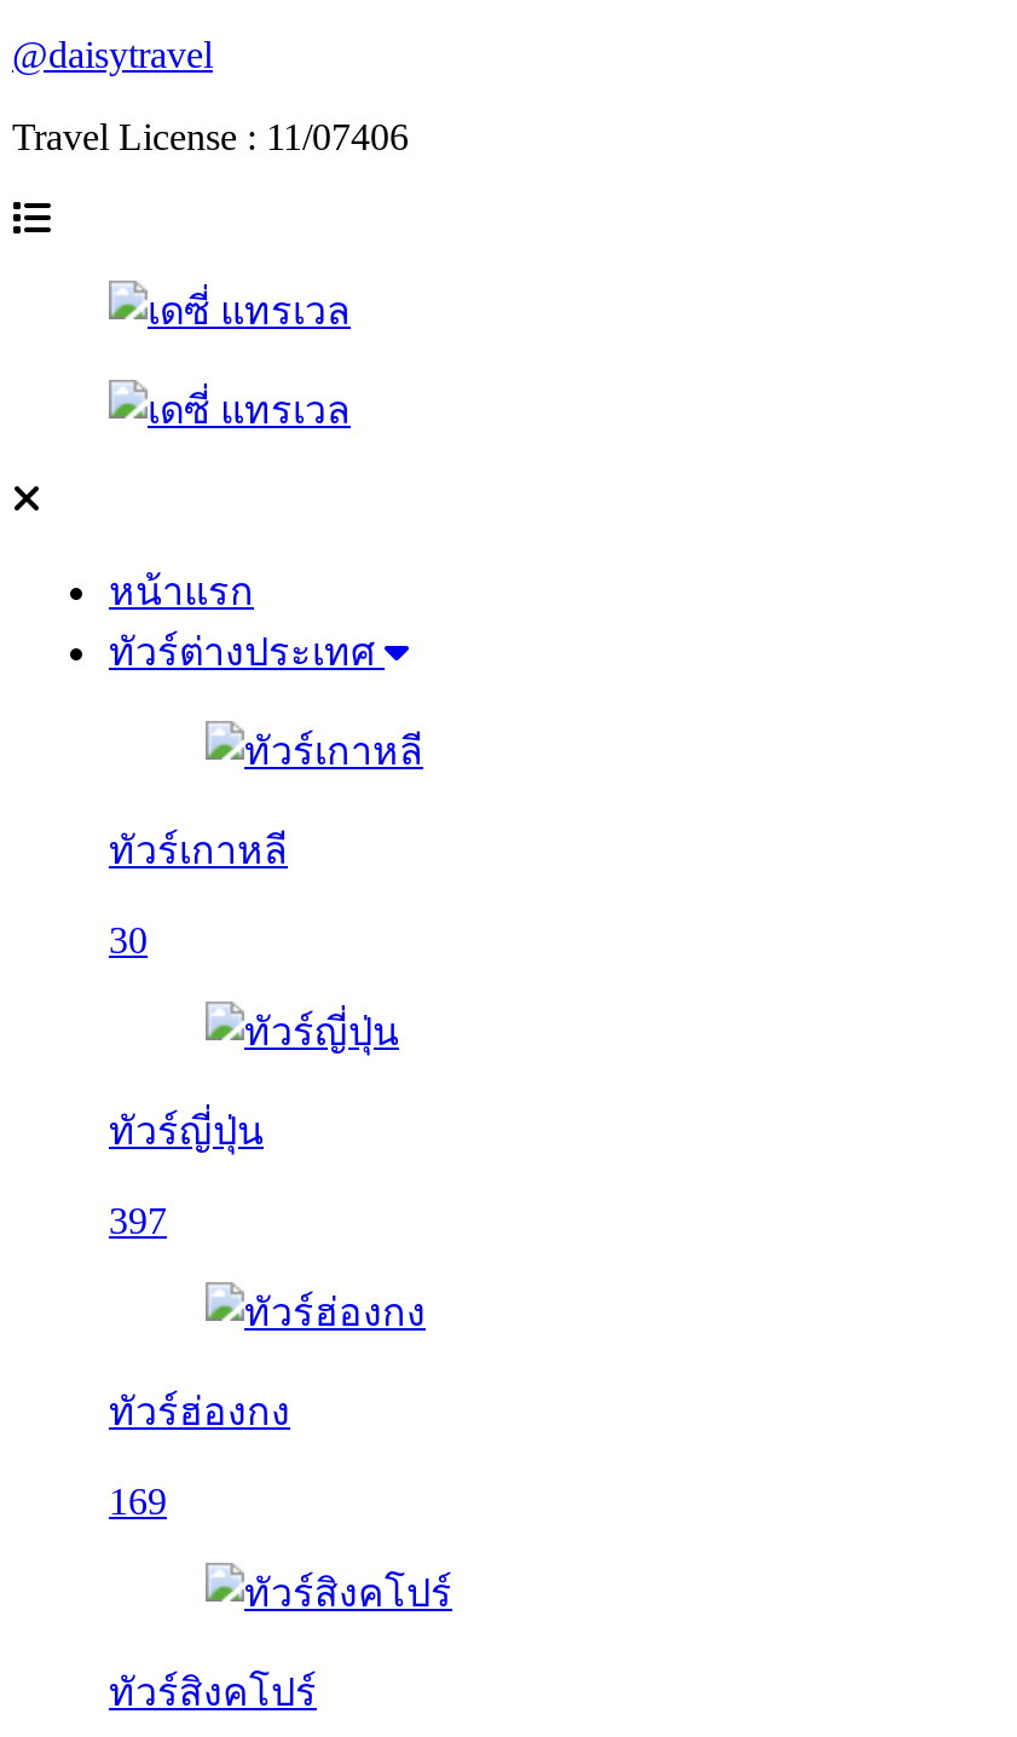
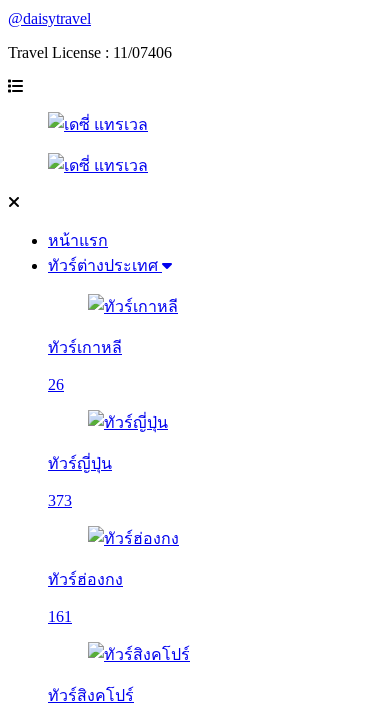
[109,919,148,960] 30 -> [48,376,64,393] 26
[109,1200,167,1241] 397 -> [48,492,72,509] 373
[109,1481,167,1522] 169 -> [48,608,72,625] 161

